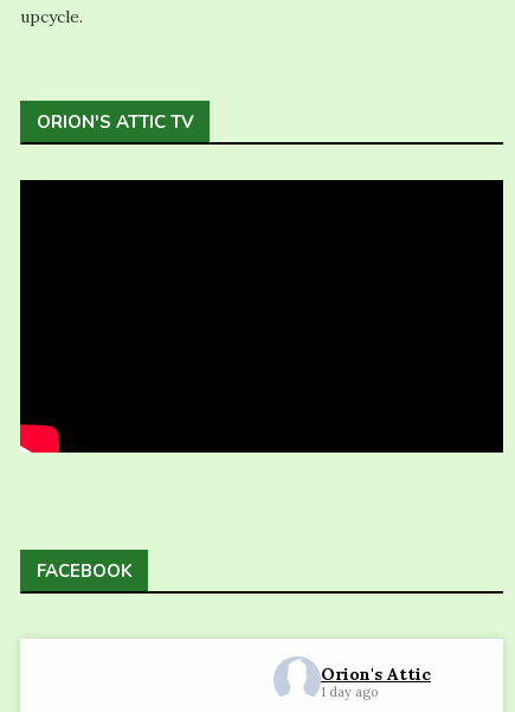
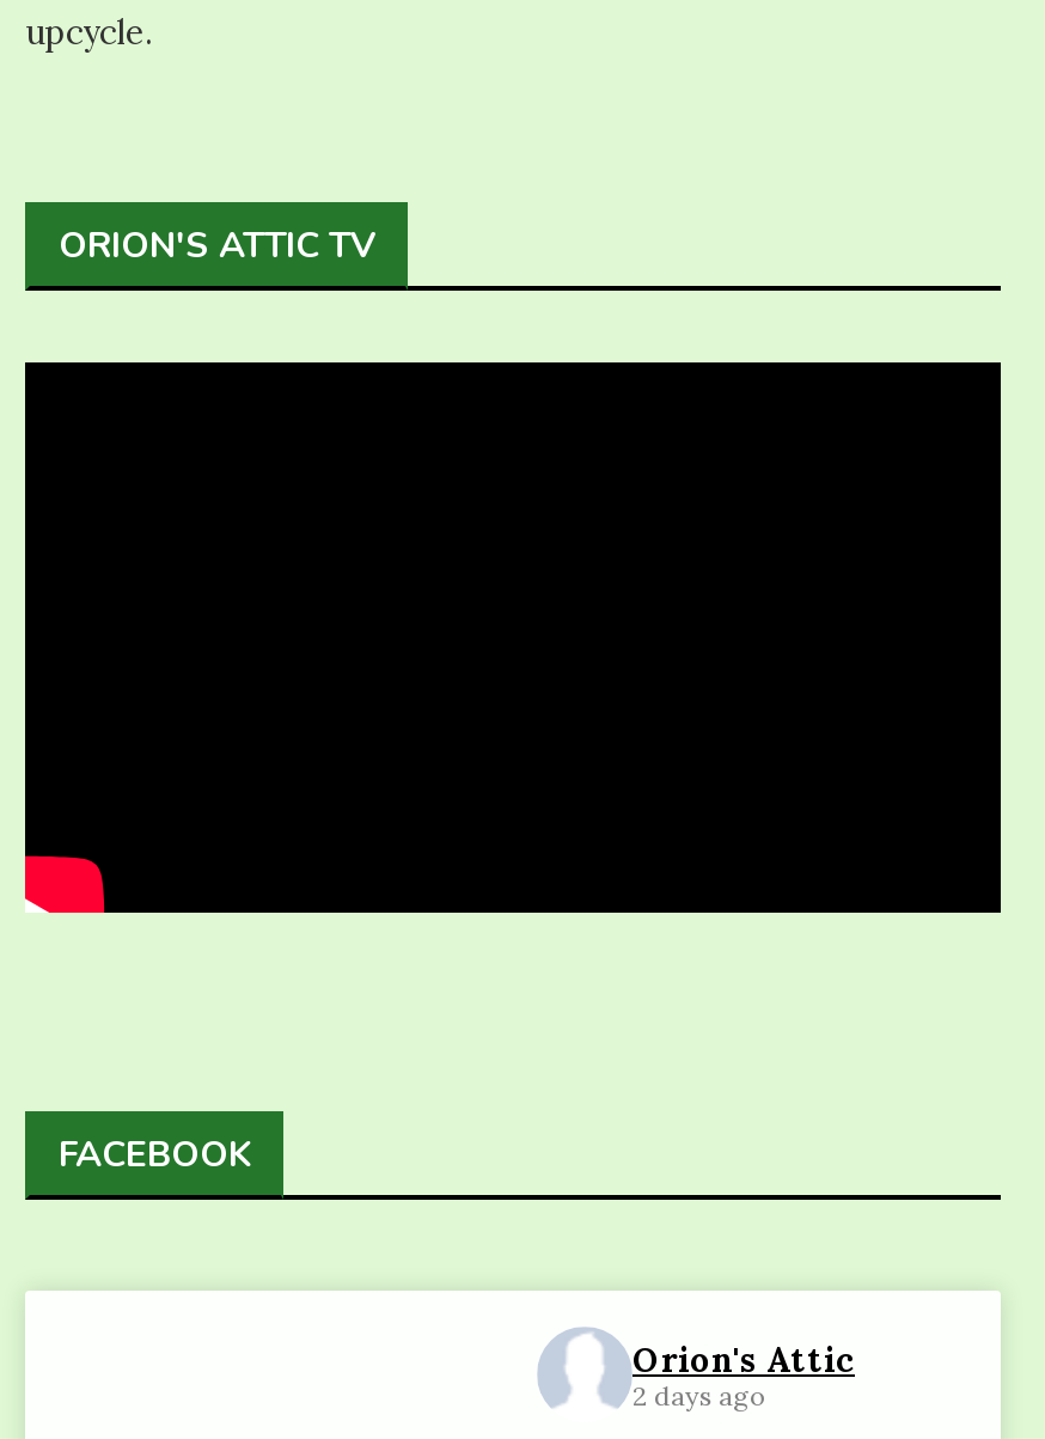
[321,683,378,700] 1 day ago -> [632,1380,764,1413] 2 days ago

